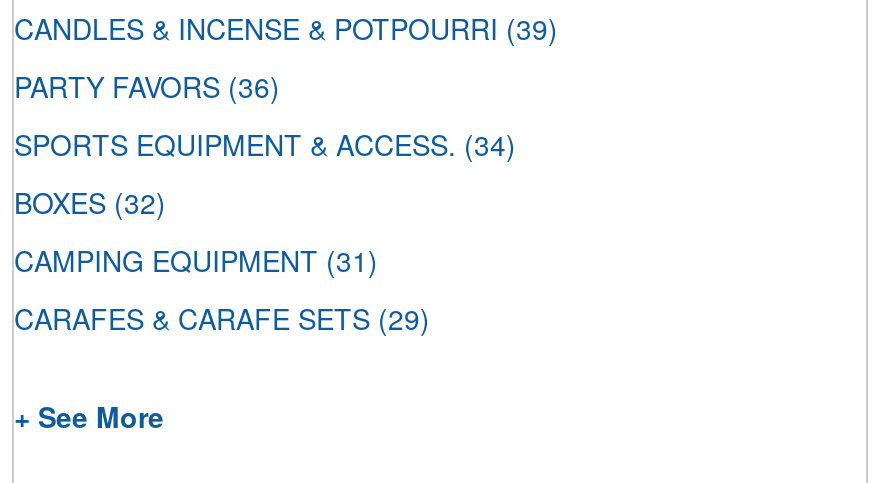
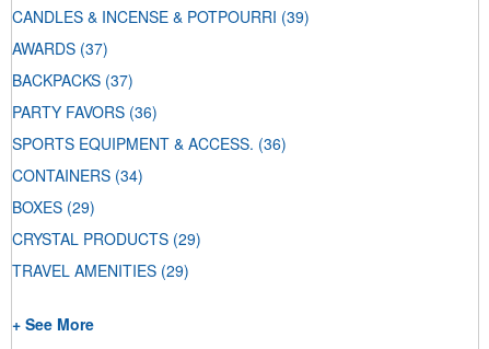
none -> [12,38,133,91] AWARDS (37) | BACKPACKS (37)
[14,125,516,339] SPORTS EQUIPMENT & ACCESS. (34) | BOXES (32) | CAMPING EQUIPMENT (31) | CARAFES & CARAFE SETS (29) -> [12,133,287,281] SPORTS EQUIPMENT & ACCESS. (36) | CONTAINERS (34) | BOXES (29) | CRYSTAL PRODUCTS (29) | TRAVEL AMENITIES (29)

